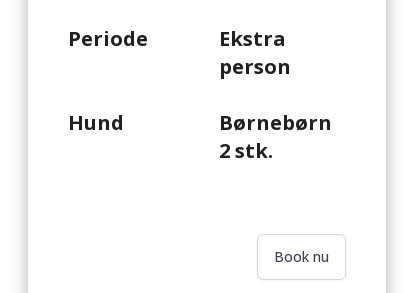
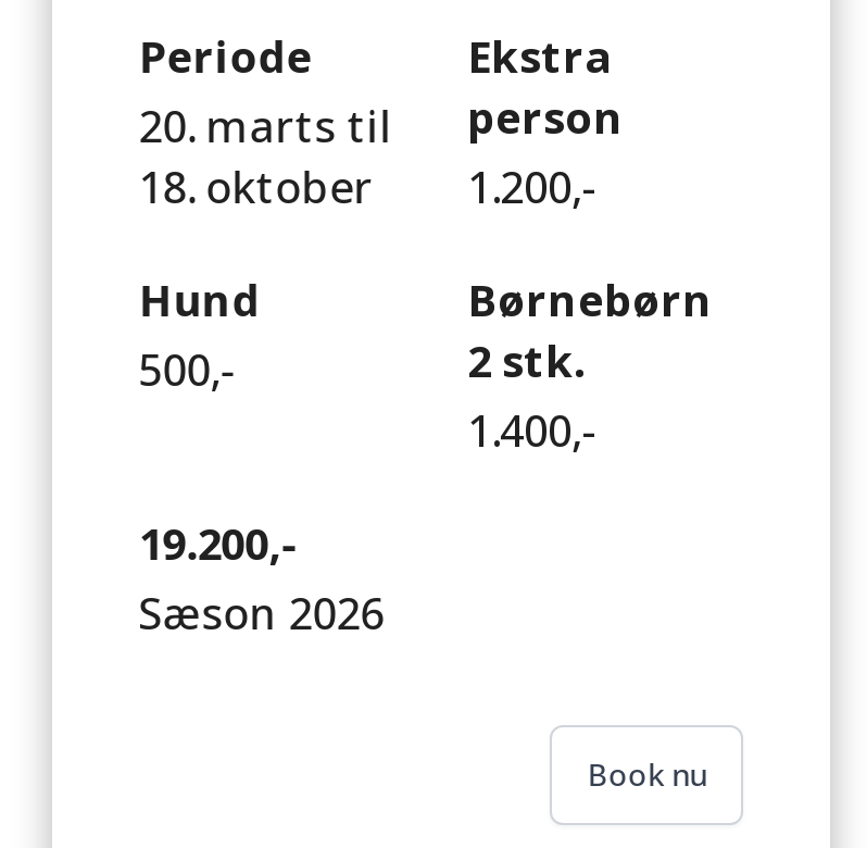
none -> [139,97,393,216] 20. marts til | 18. oktober
none -> [467,158,598,216] 1.200,-
none -> [139,340,236,399] 500,-
none -> [139,401,598,643] 1.400,- | 19.200,- | Sæson 2026

